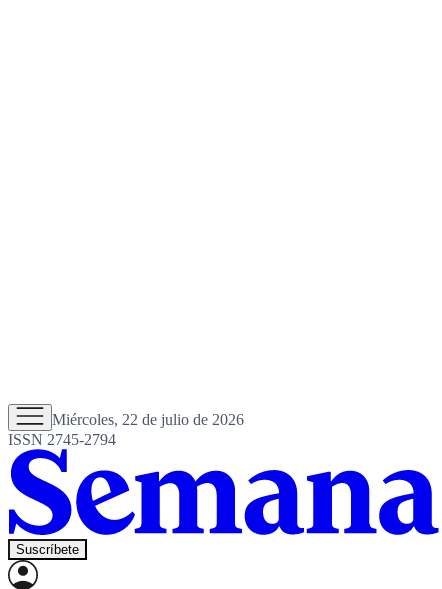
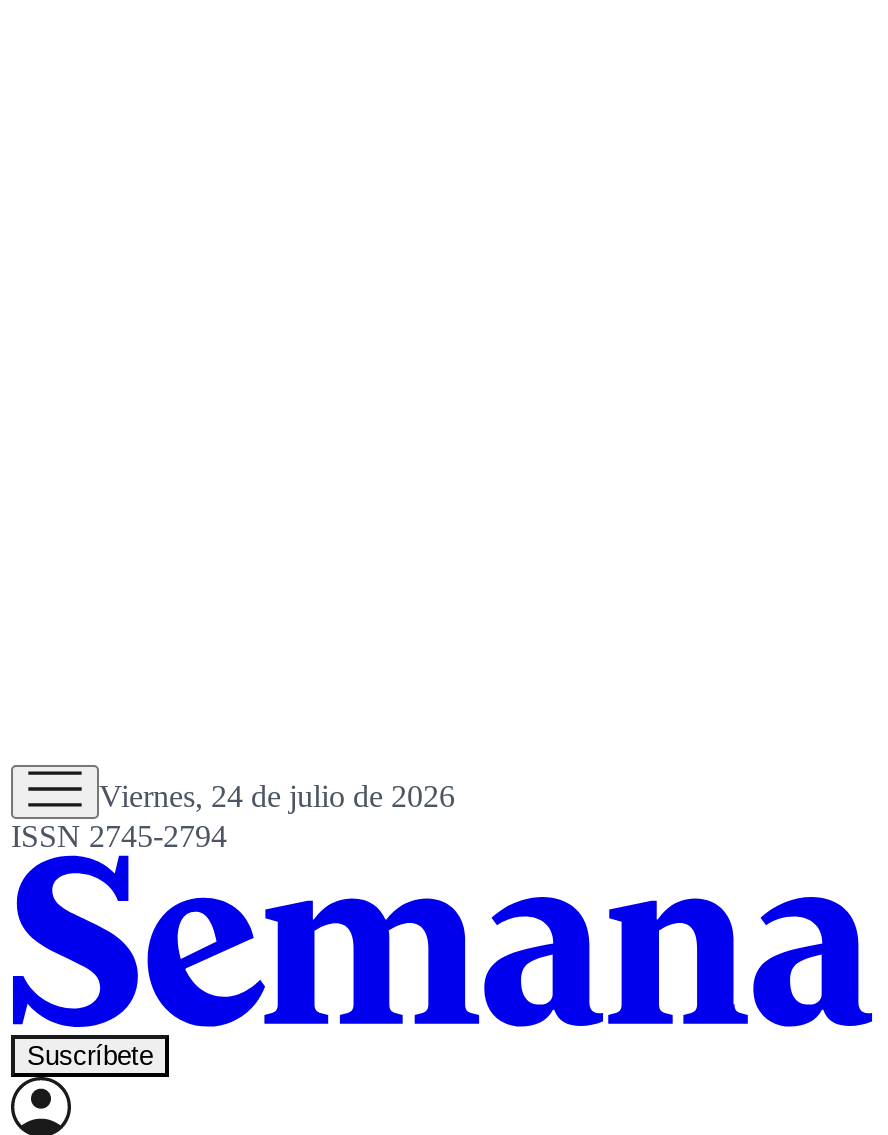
[52,411,244,428] Miércoles, 22 de julio de 2026 -> [99,779,455,813] Viernes, 24 de julio de 2026

